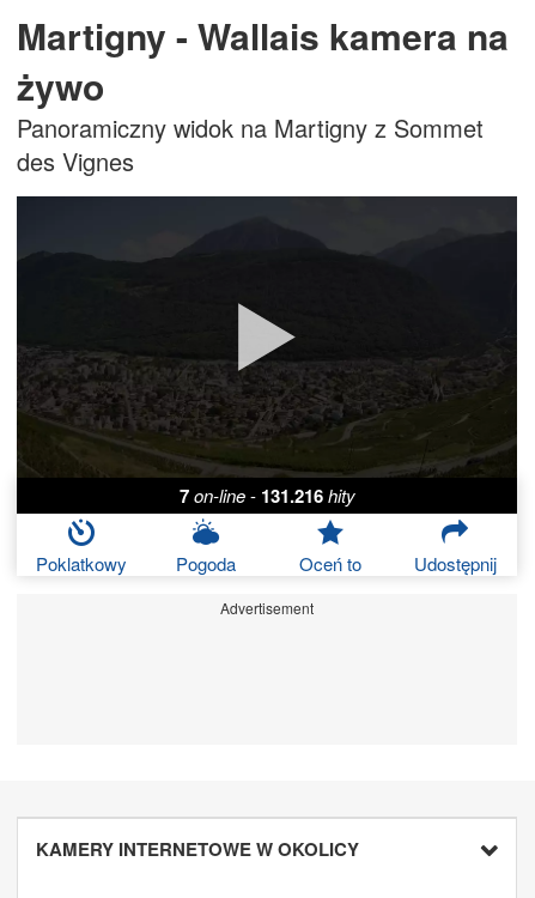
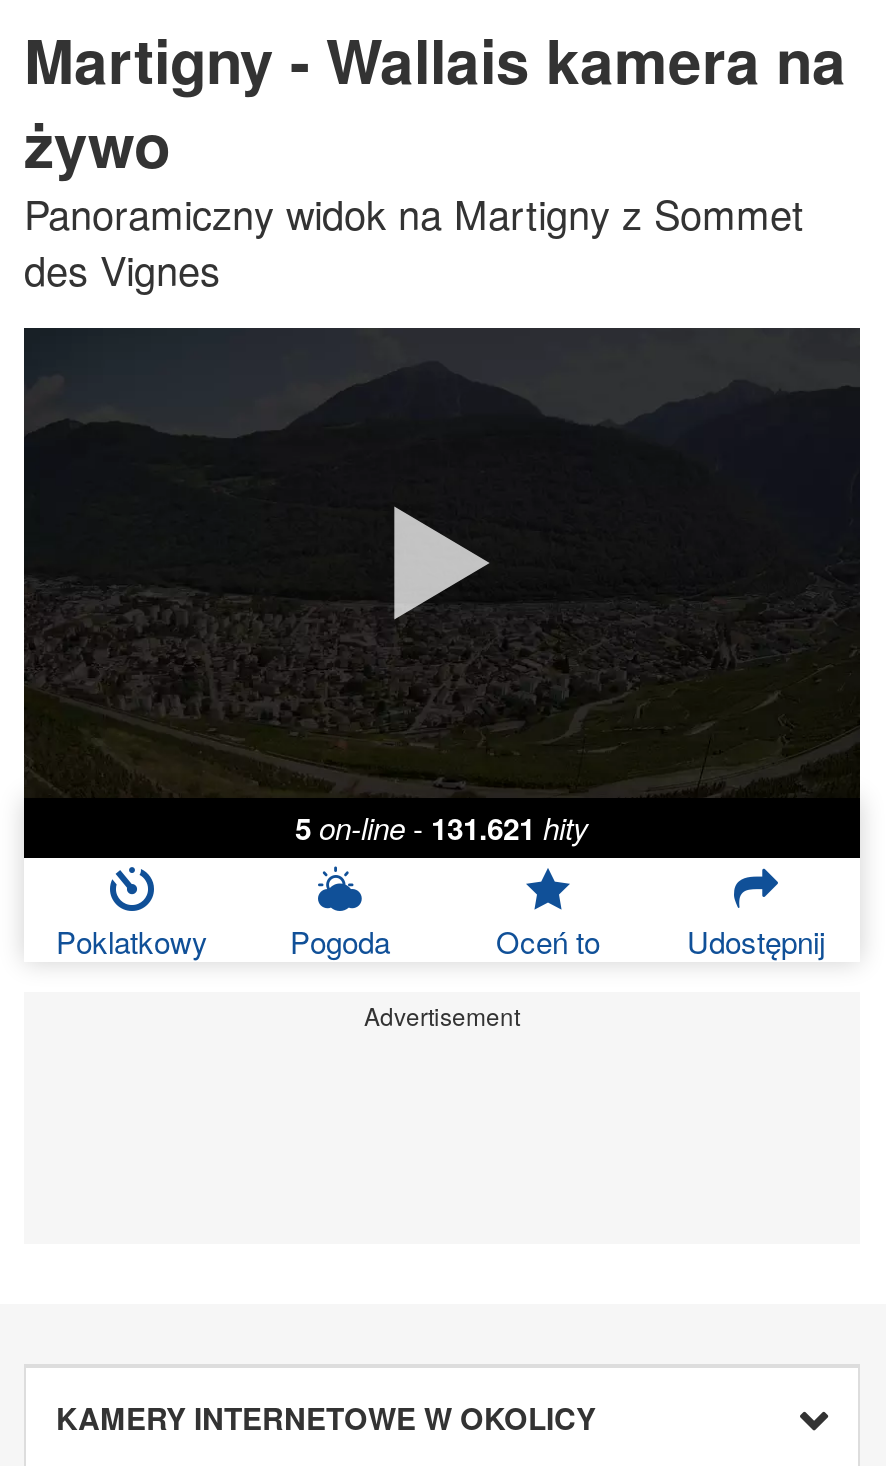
[179,483,355,509] 7 on-line - 131.216 hity -> [295,806,589,850] 5 on-line - 131.621 hity

